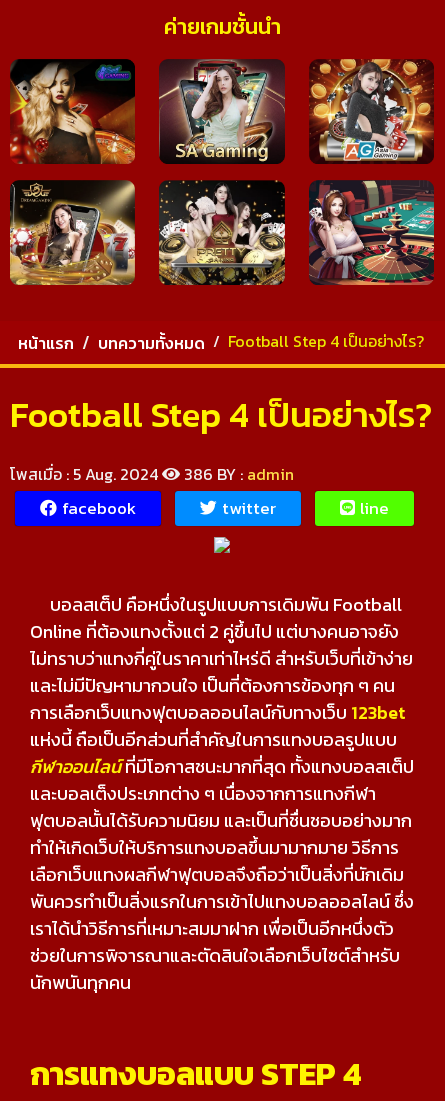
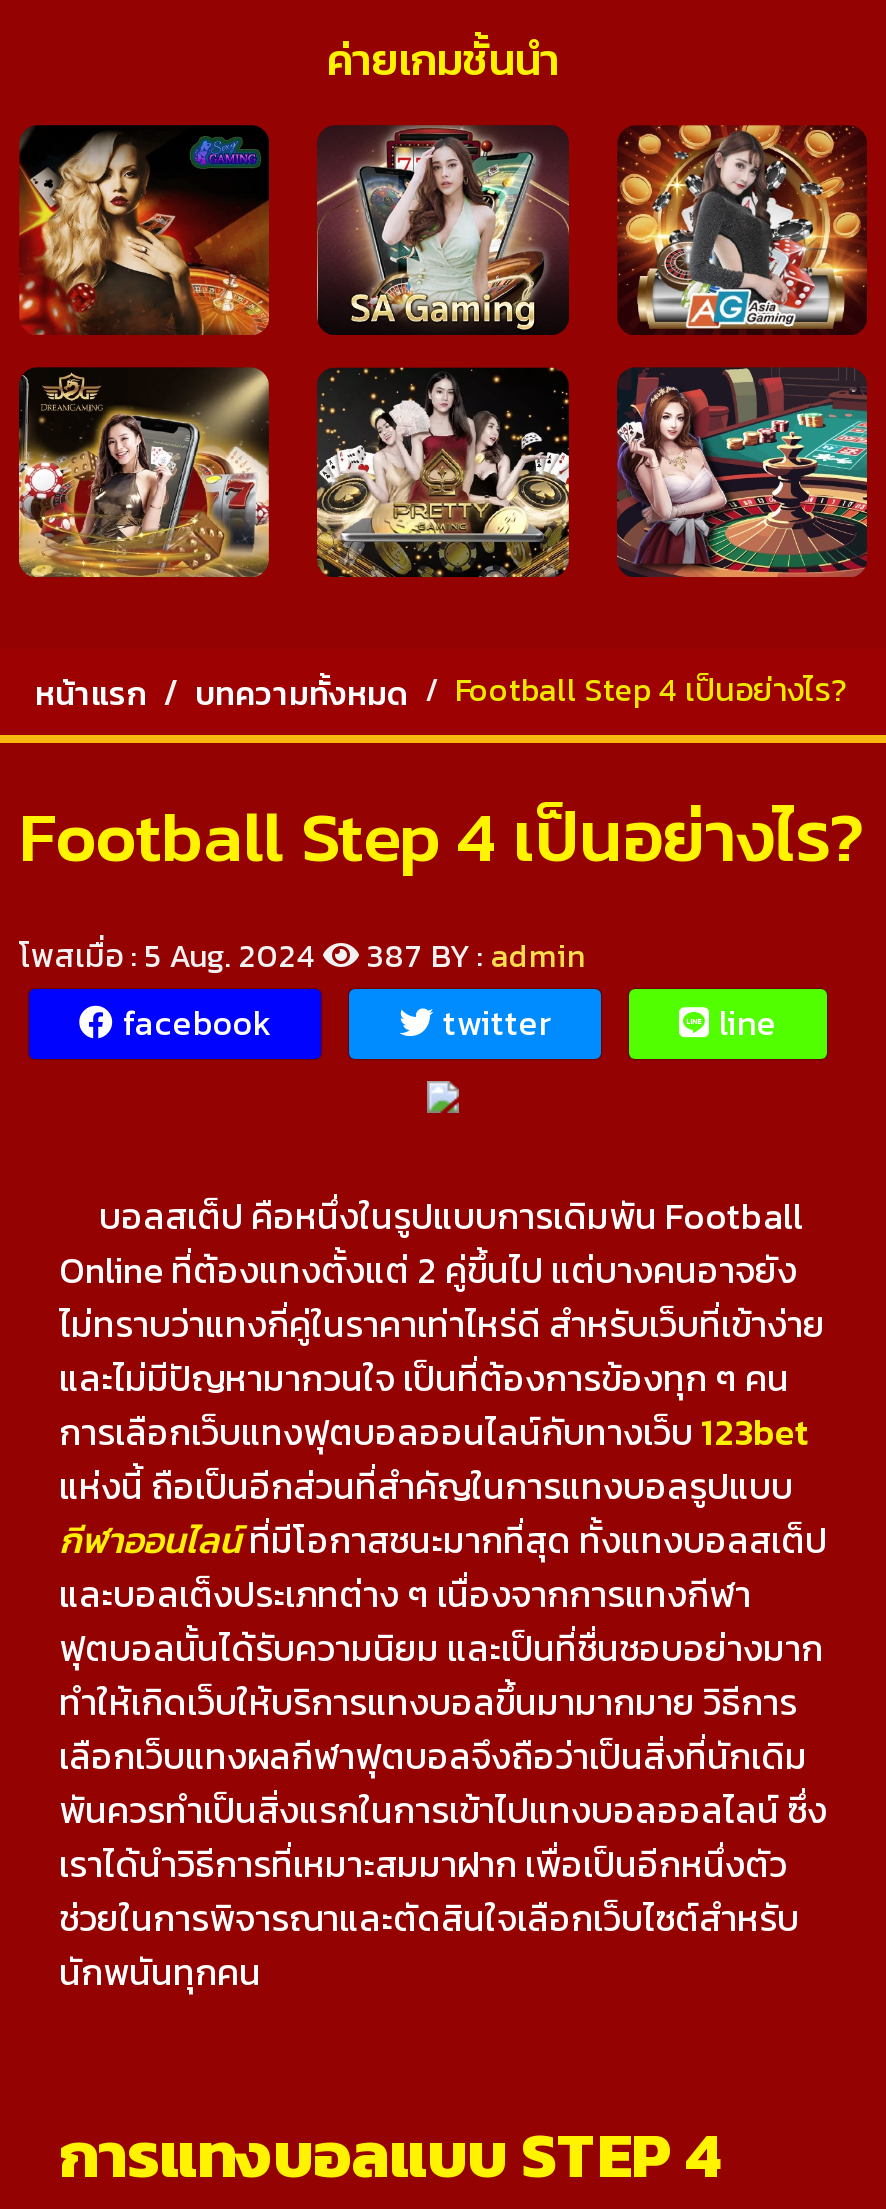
[180,462,294,486] 386 BY : admin -> [359,931,585,979] 387 BY : admin

